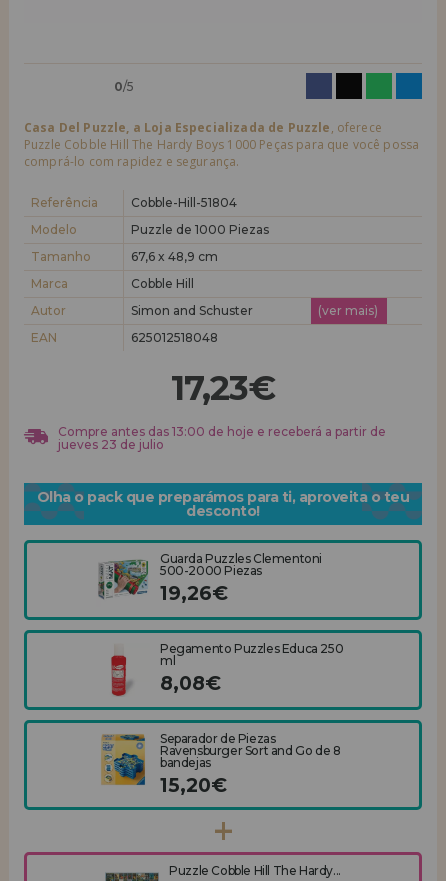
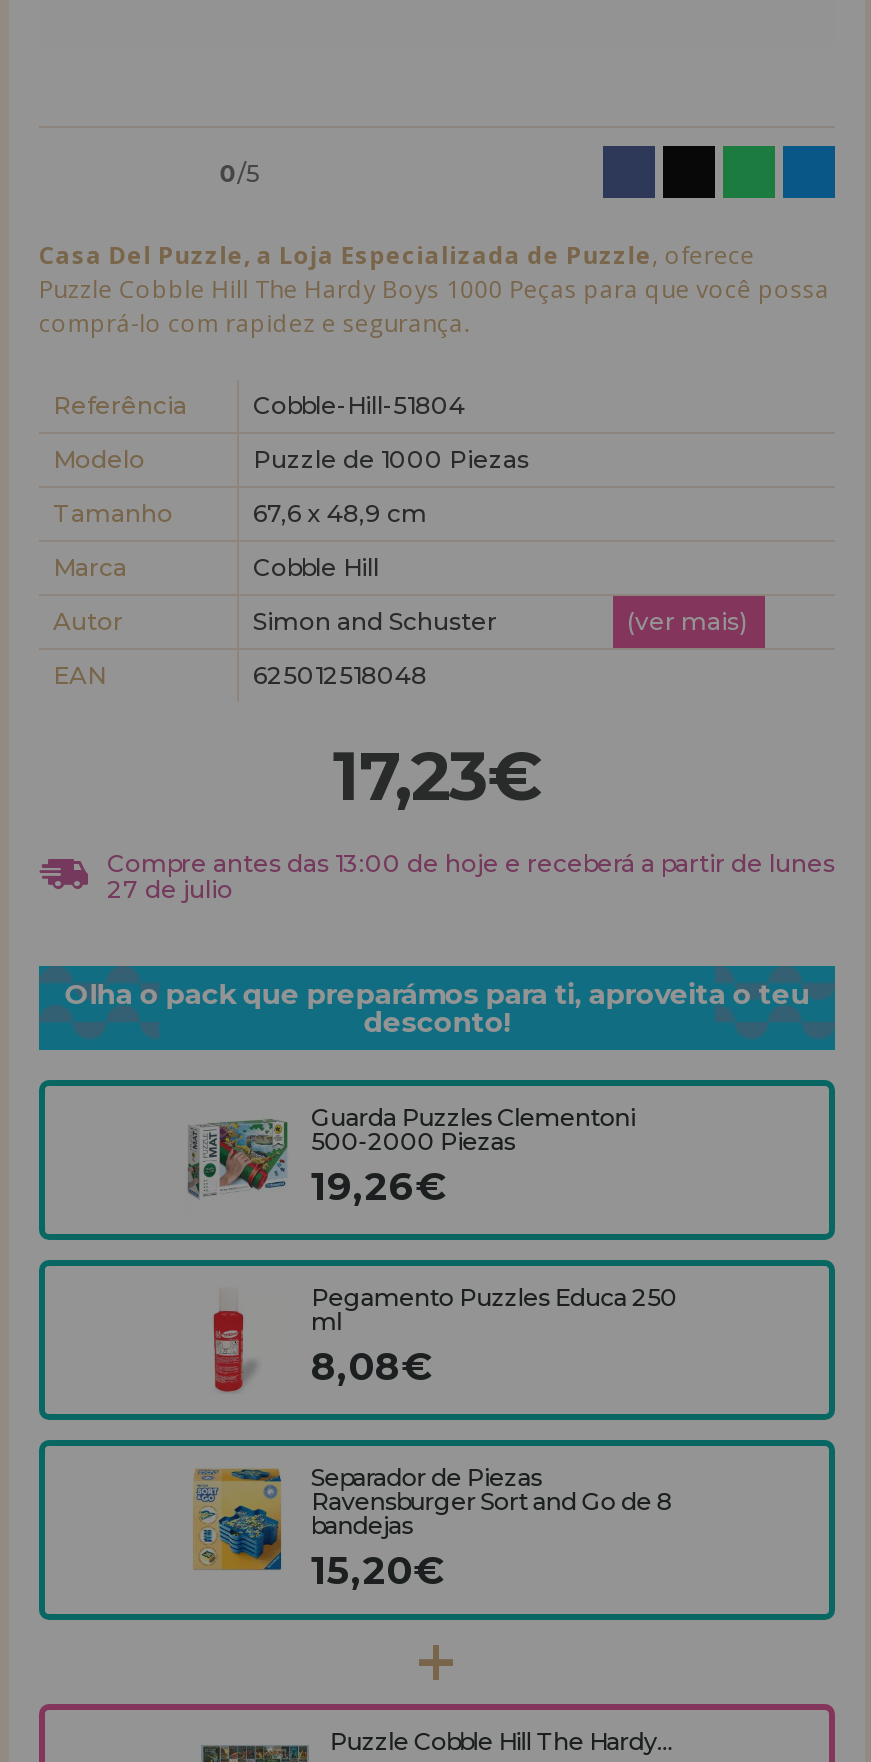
[58,424,386,452] Compre antes das 13:00 de hoje e receberá a partir de | jueves 23 de julio -> [107,848,835,904] Compre antes das 13:00 de hoje e receberá a partir de lunes | 27 de julio

